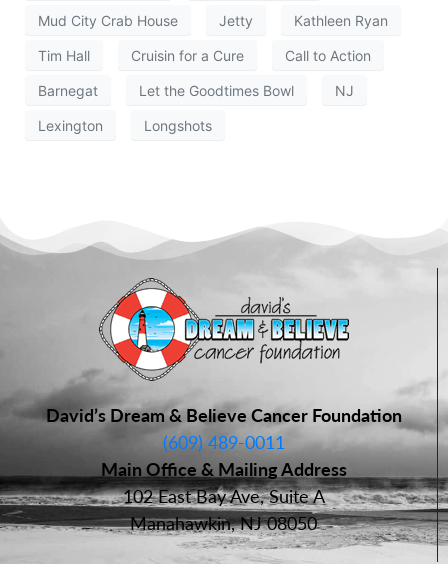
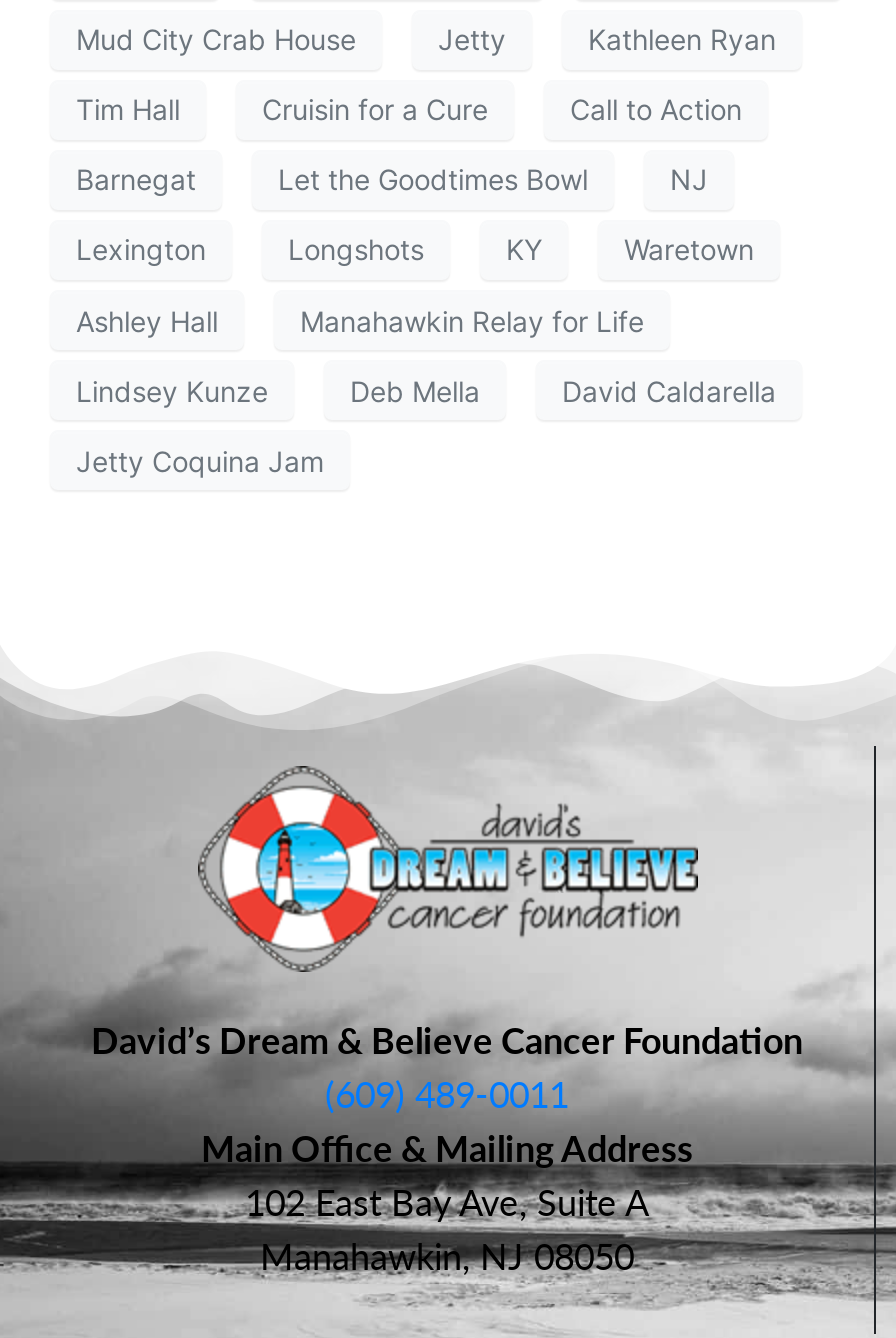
none -> [76,233,776,477] KY | Waretown | Ashley Hall | Manahawkin Relay for Life | Lindsey Kunze | Deb Mella | David Caldarella | Jetty Coquina Jam

